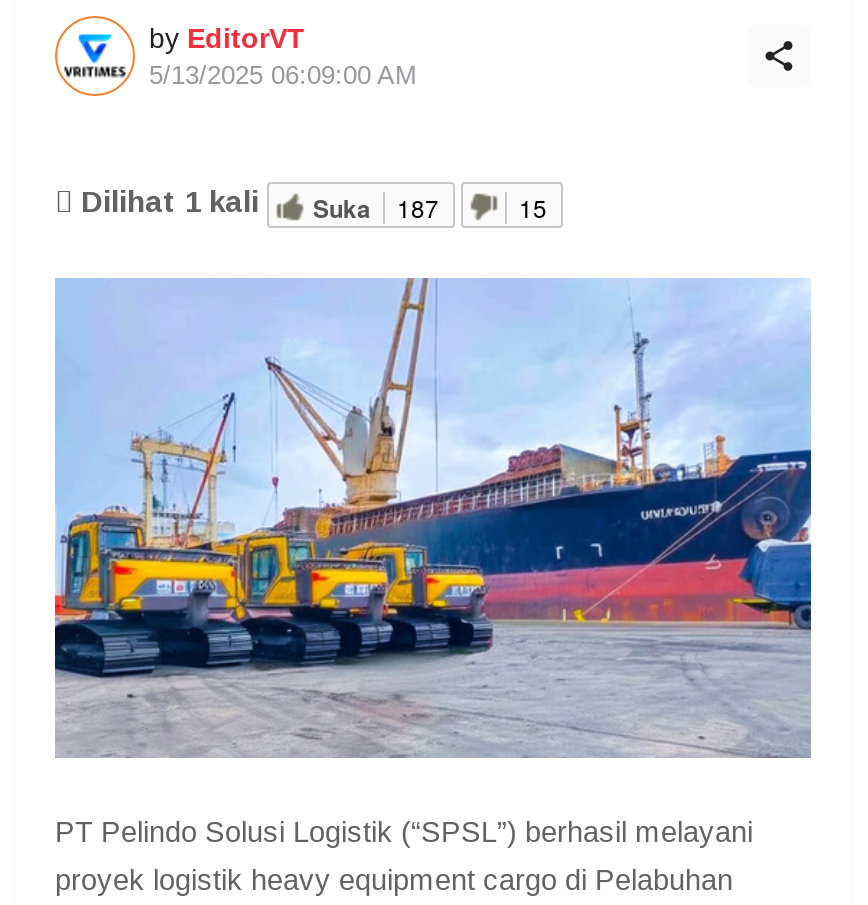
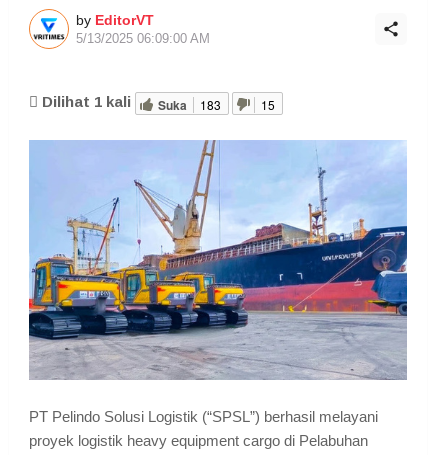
[73,184,439,226] Dilihat 1 kali Suka 187 -> [38,93,221,114] Dilihat 1 kali Suka 183

